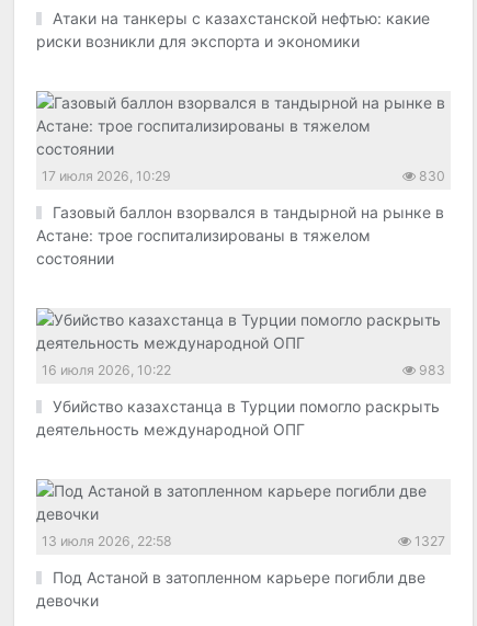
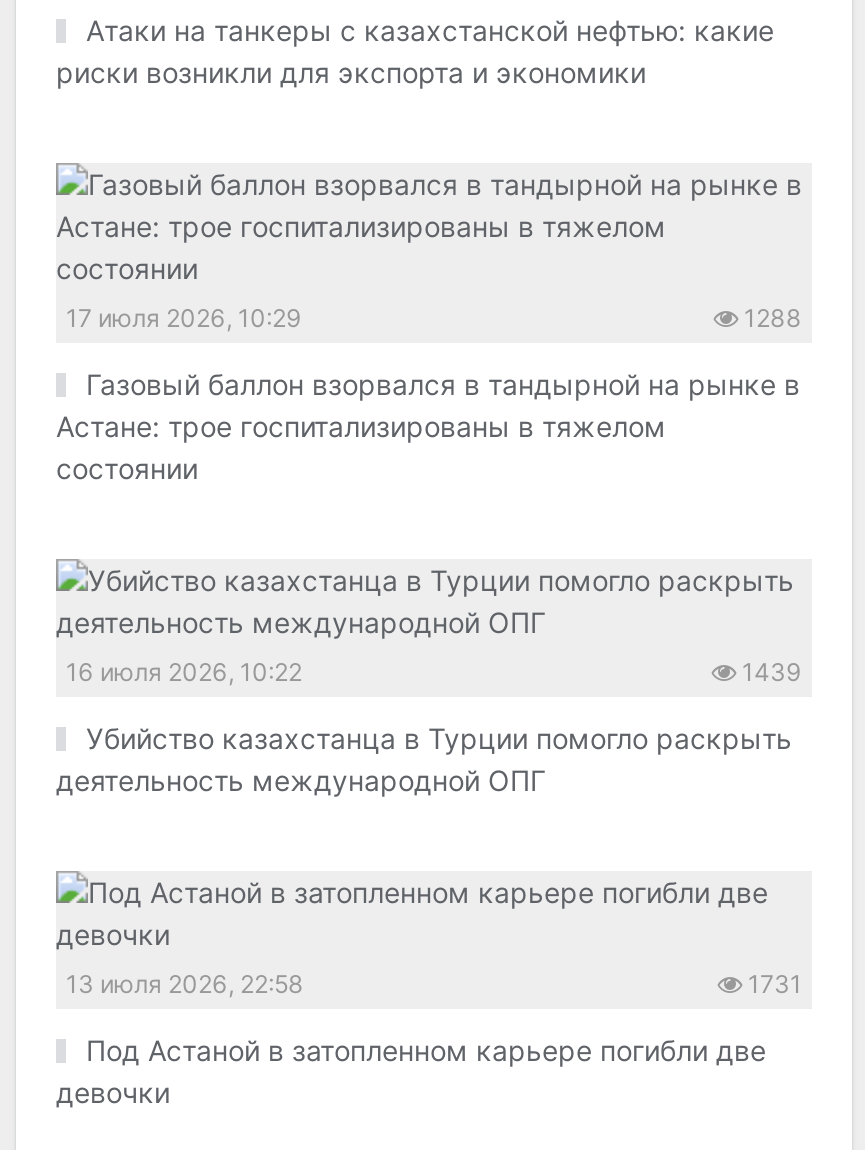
[416,168,445,184] 830 -> [738,303,802,333] 1288
[416,362,445,378] 983 -> [736,657,802,687] 1439
[411,533,445,549] 1327 -> [742,969,802,999] 1731

